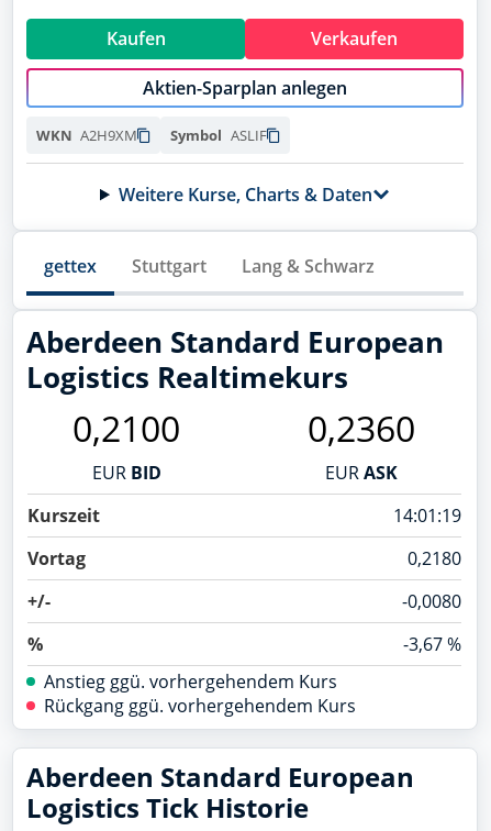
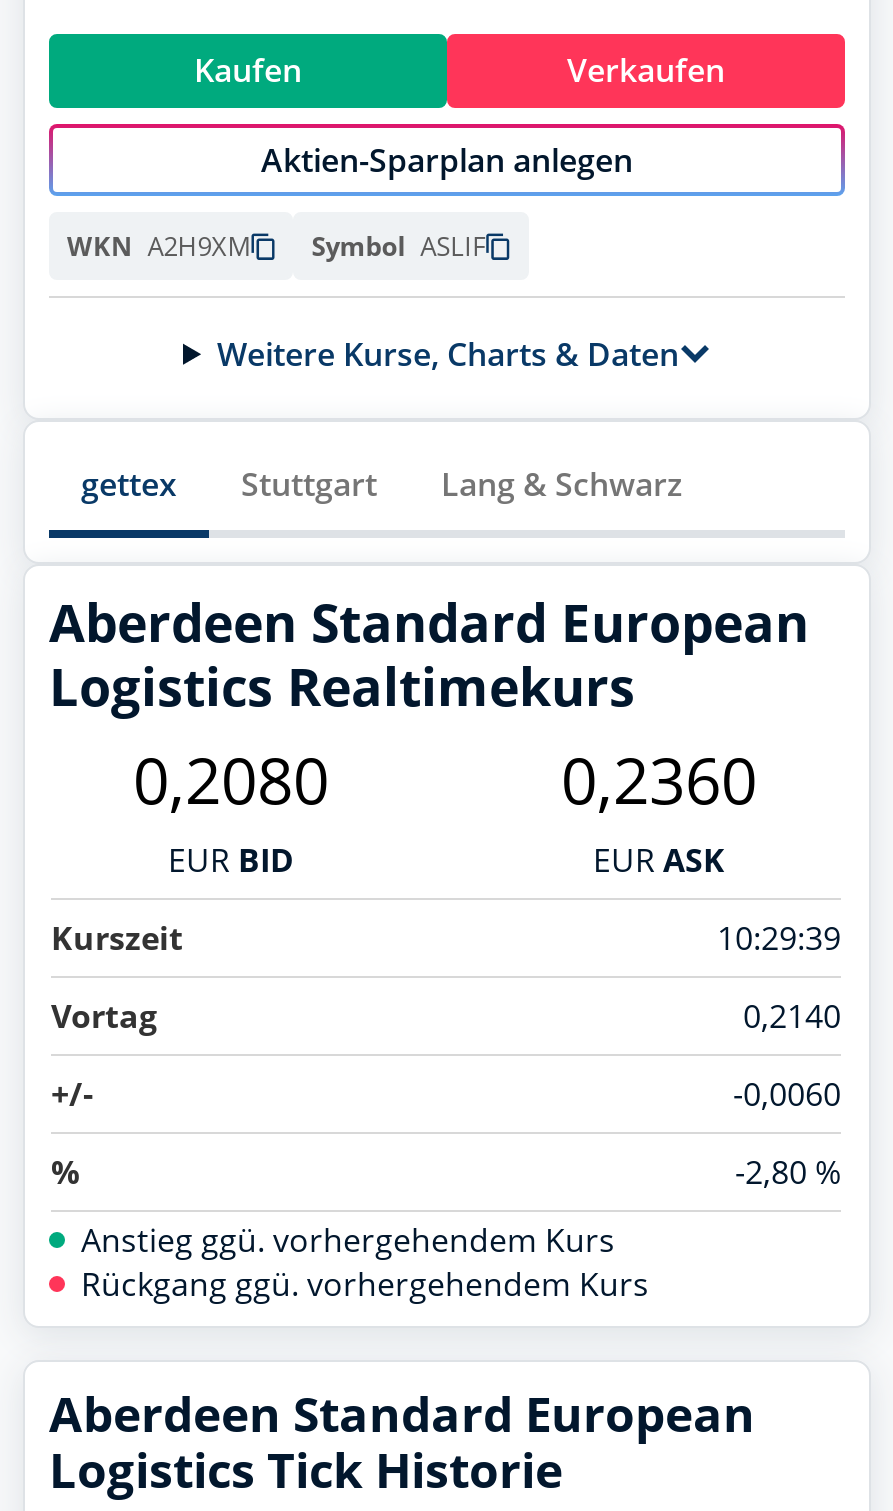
[72,405,180,452] 0,2100 -> [133,736,329,822] 0,2080
[393,504,461,528] 14:01:19 -> [717,916,841,960] 10:29:39
[408,546,461,571] 0,2180 -> [743,994,841,1038] 0,2140
[402,589,461,613] -0,0080 -> [733,1072,841,1116] -0,0060
[403,632,461,656] -3,67 % -> [735,1150,841,1194] -2,80 %

